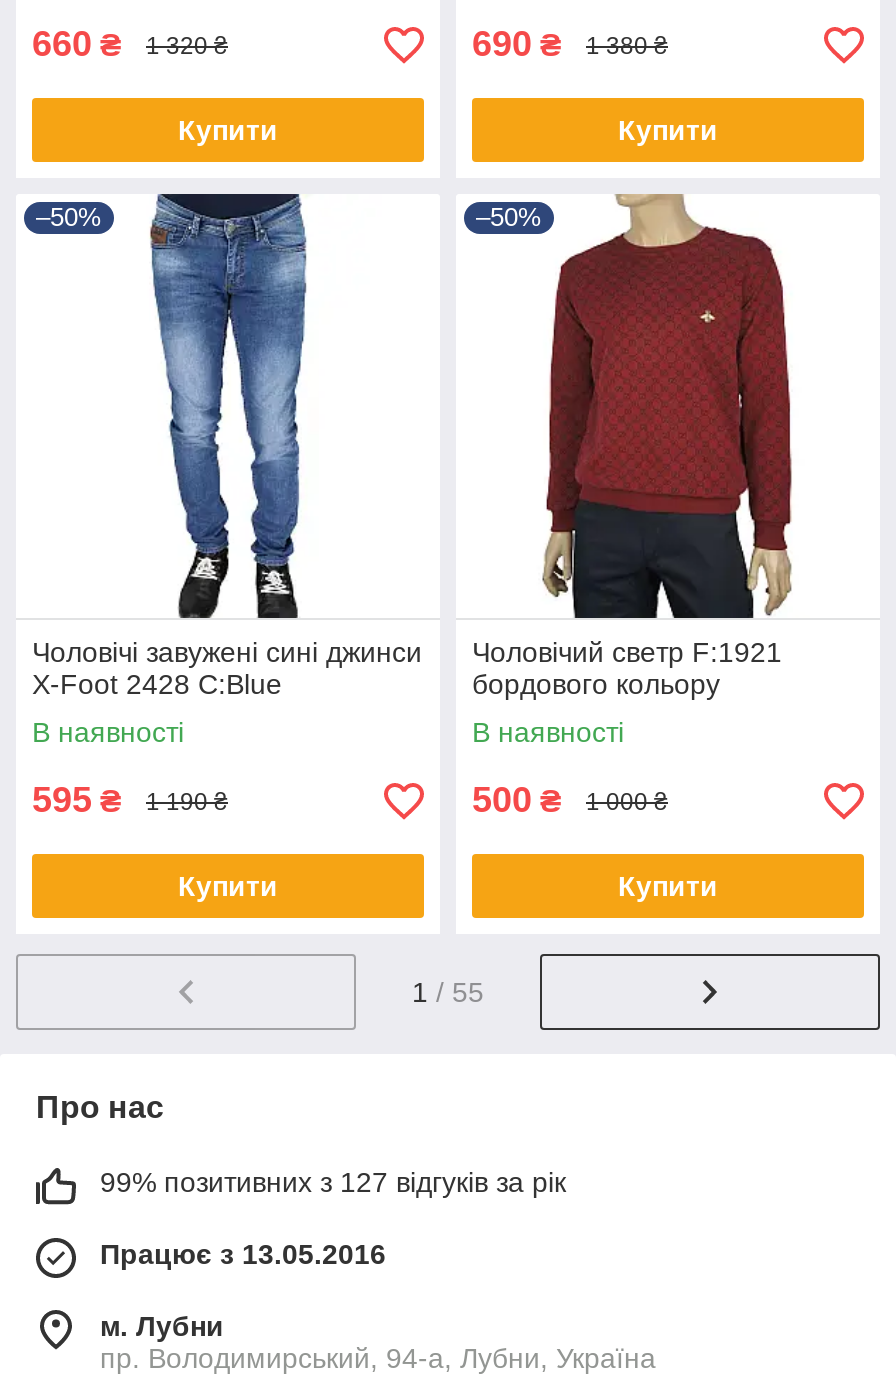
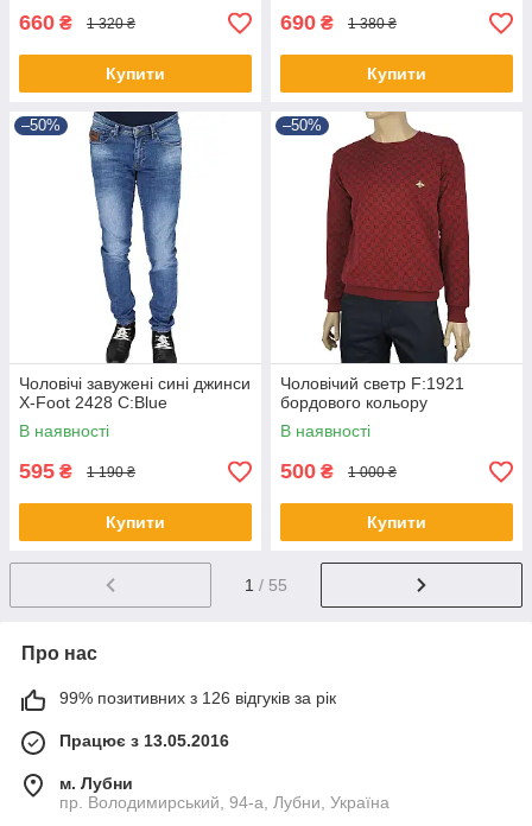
[100,1166,566,1198] 99% позитивних з 127 відгуків за рік -> [59,688,336,707] 99% позитивних з 126 відгуків за рік

